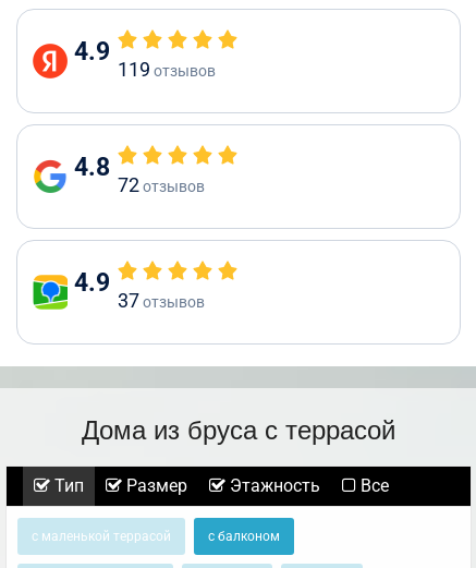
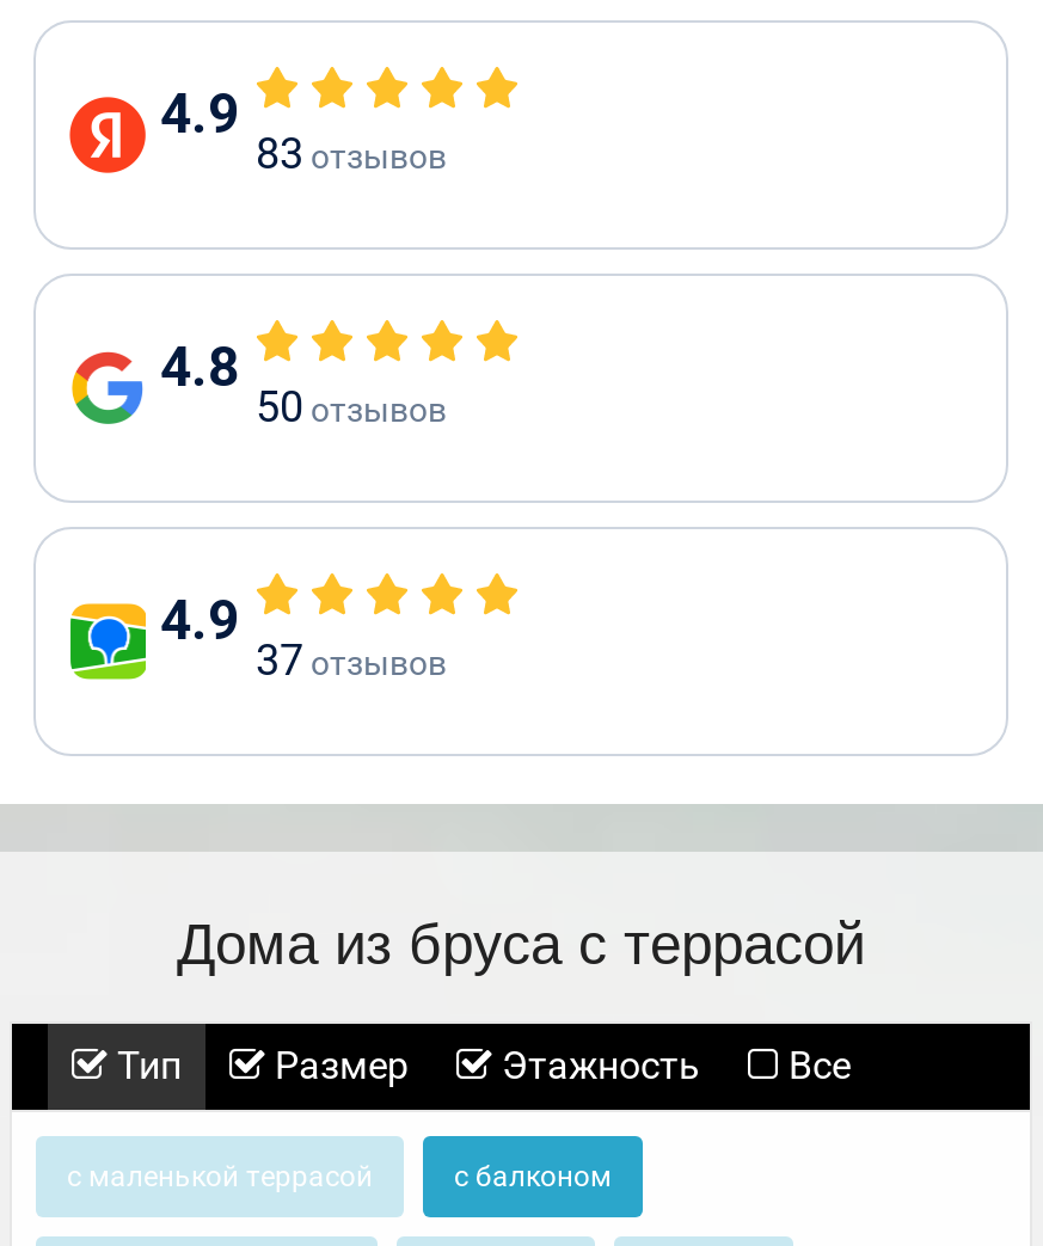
[118,58,216,81] 119 отзывов -> [256,128,447,178] 83 отзывов
[118,173,205,196] 72 отзывов -> [256,381,447,431] 50 отзывов

